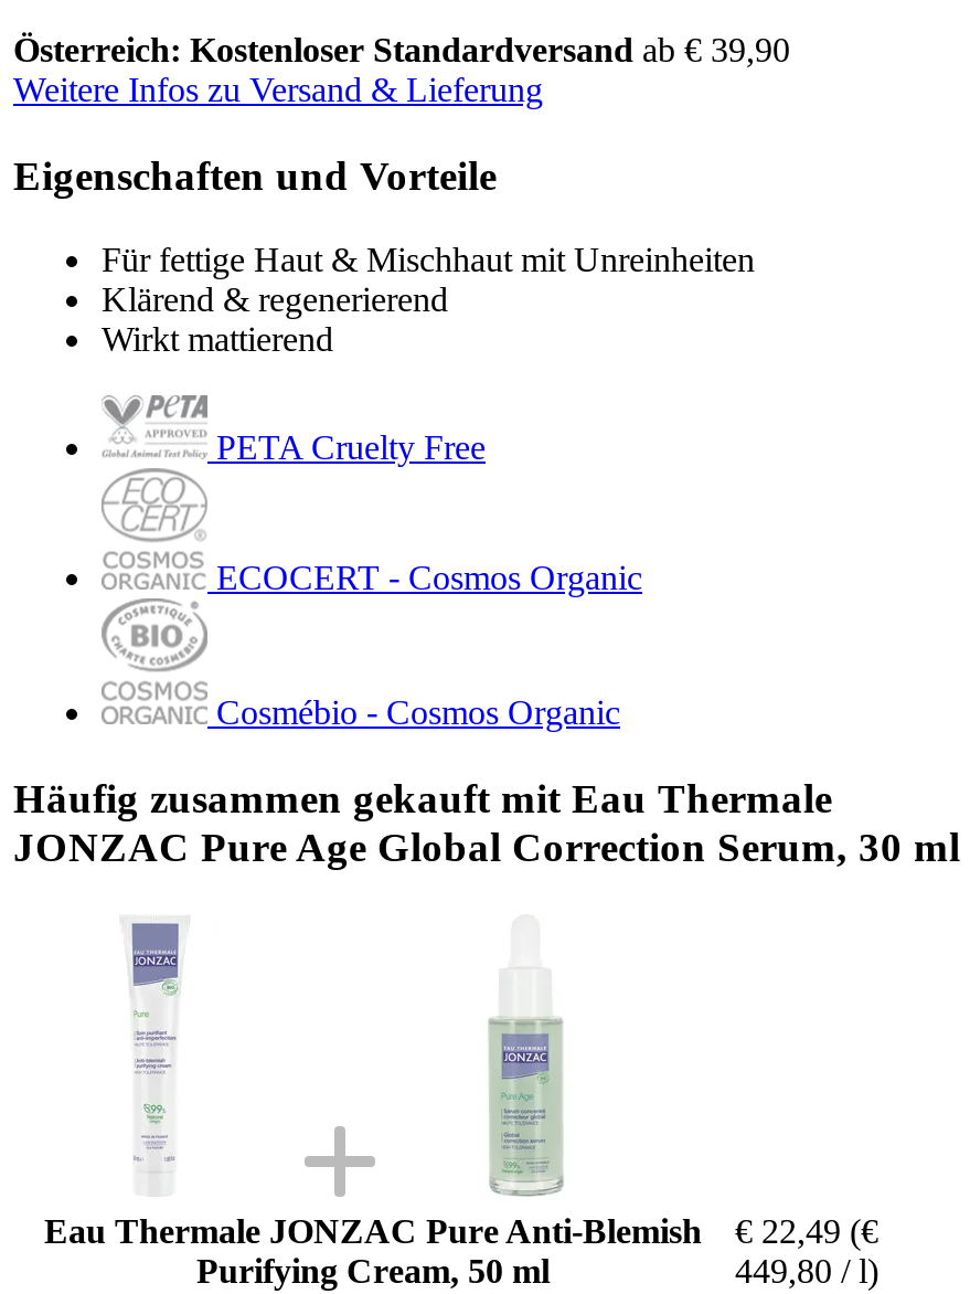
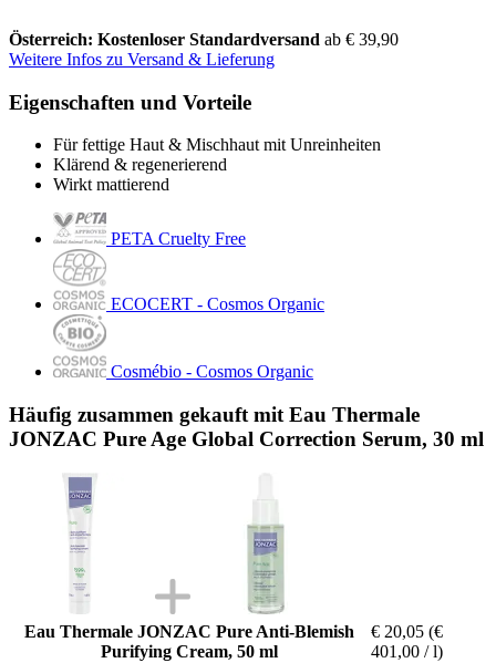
[44,1212,878,1249] Eau Thermale JONZAC Pure Anti-Blemish € 22,49 (€ -> [24,622,443,641] Eau Thermale JONZAC Pure Anti-Blemish € 20,05 (€
[735,1251,878,1289] 449,80 / l) -> [371,642,443,660] 401,00 / l)

